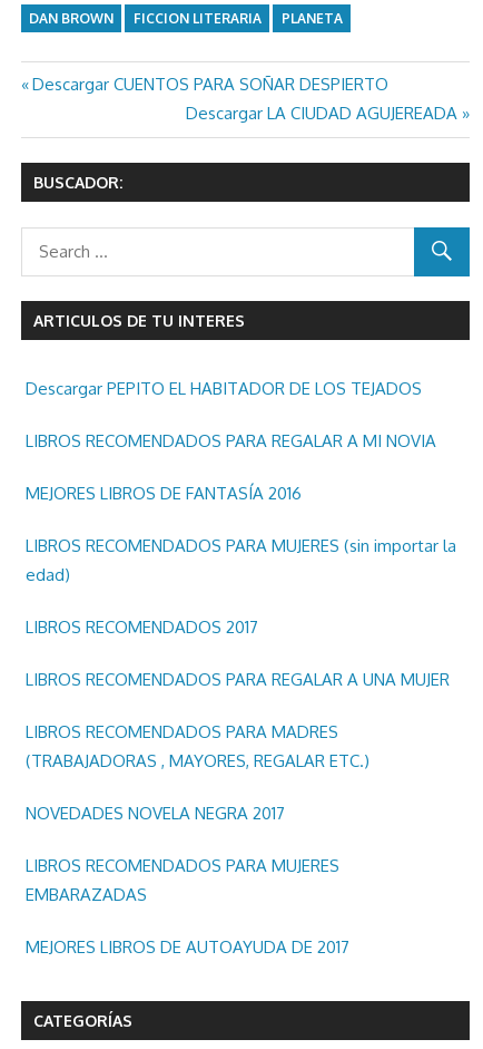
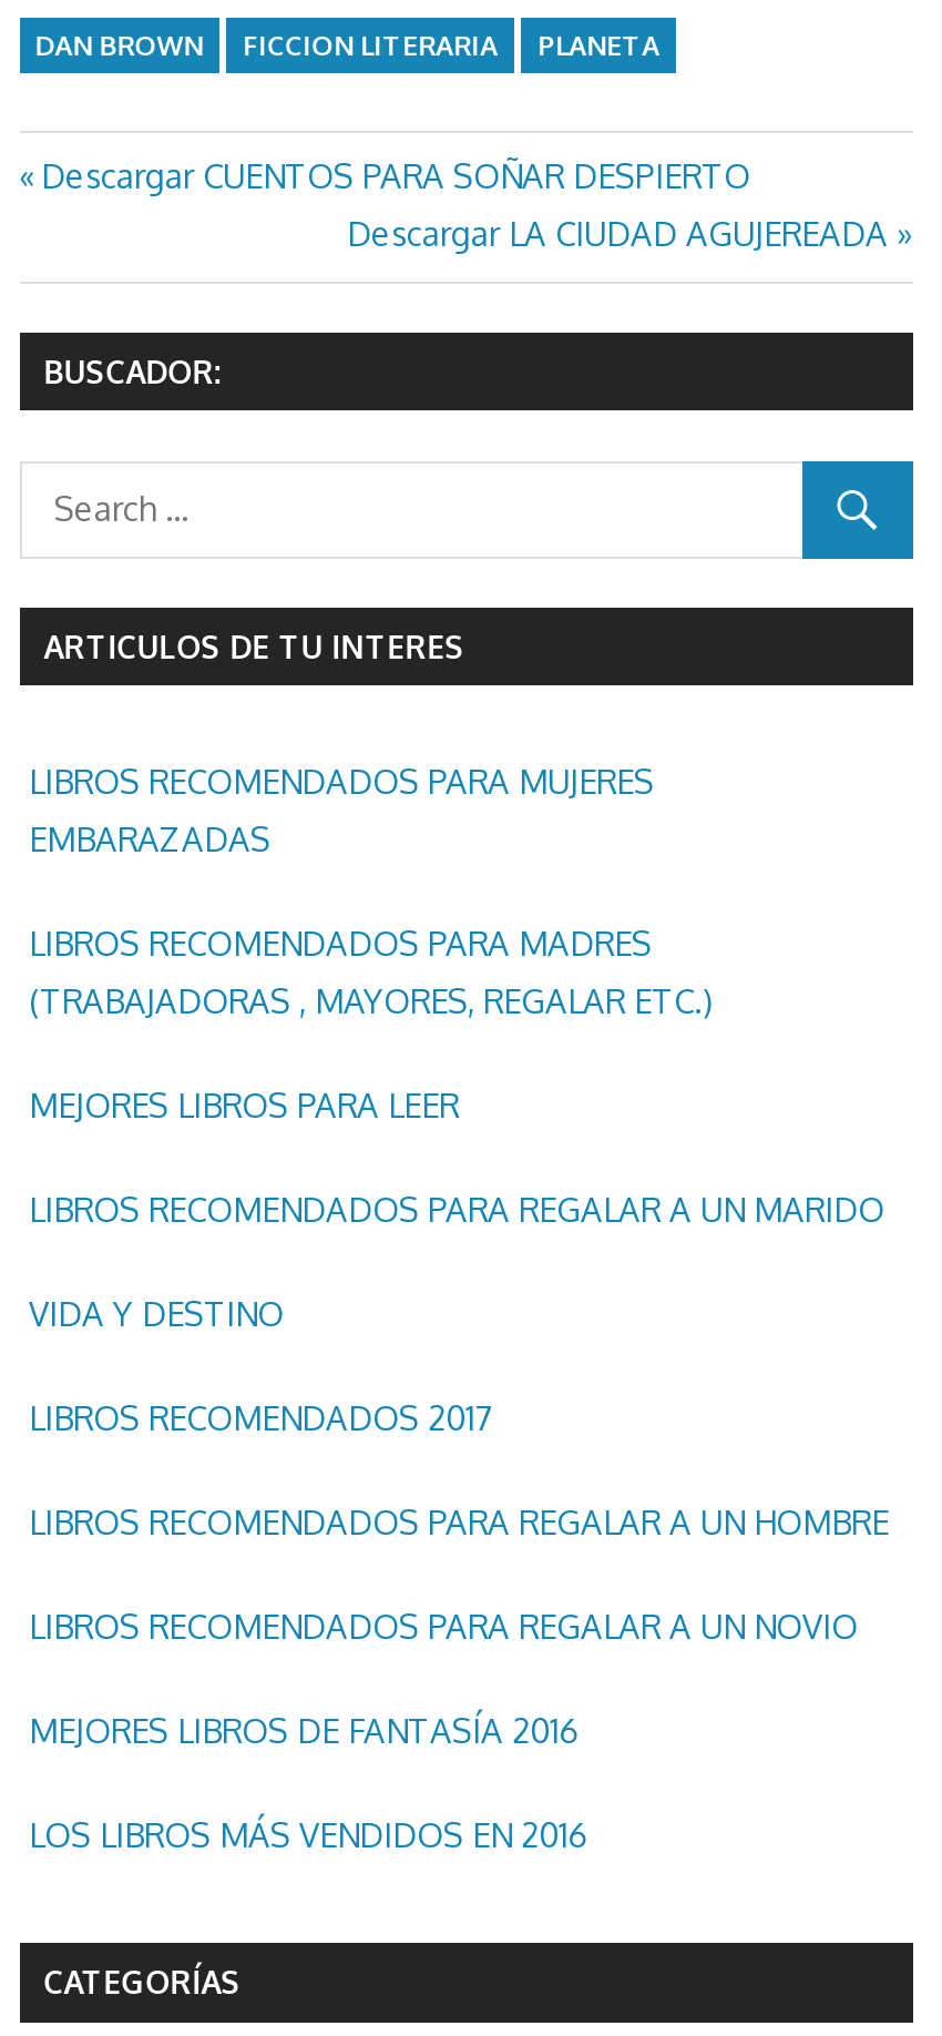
[26,378,456,690] Descargar PEPITO EL HABITADOR DE LOS TEJADOS | LIBROS RECOMENDADOS PARA REGALAR A MI NOVIA | LIBROS RECOMENDADOS PARA MUJERES (sin importar la | edad) | LIBROS RECOMENDADOS PARA REGALAR A UNA MUJER -> none
moved [26,482,302,504] -> [29,1709,578,1751]: MEJORES LIBROS DE FANTASÍA 2016
moved [26,616,258,637] -> [29,1397,492,1439]: LIBROS RECOMENDADOS 2017
moved [26,721,369,771] -> [29,922,714,1022]: LIBROS RECOMENDADOS PARA MADRES | (TRABAJADORAS , MAYORES, REGALAR ETC.)
[26,802,349,957] NOVEDADES NOVELA NEGRA 2017 | MEJORES LIBROS DE AUTOAYUDA DE 2017 -> [29,1084,889,1856] MEJORES LIBROS PARA LEER | LIBROS RECOMENDADOS PARA REGALAR A UN MARIDO | VIDA Y DESTINO | LIBROS RECOMENDADOS PARA REGALAR A UN HOMBRE | LIBROS RECOMENDADOS PARA REGALAR A UN NOVIO | LOS LIBROS MÁS VENDIDOS EN 2016
moved [26,855,339,905] -> [29,760,654,860]: LIBROS RECOMENDADOS PARA MUJERES | EMBARAZADAS

